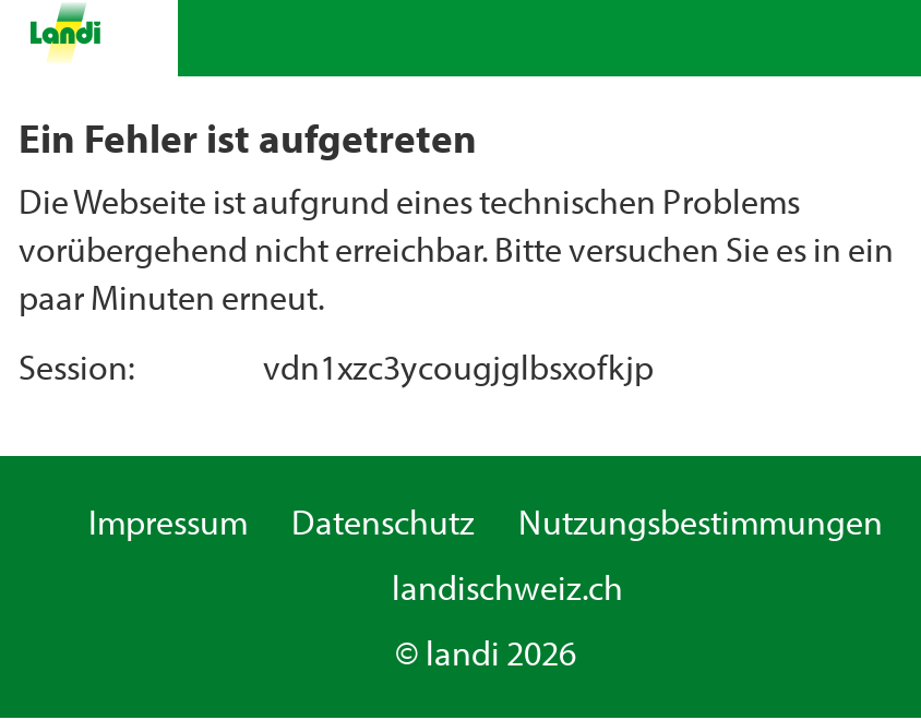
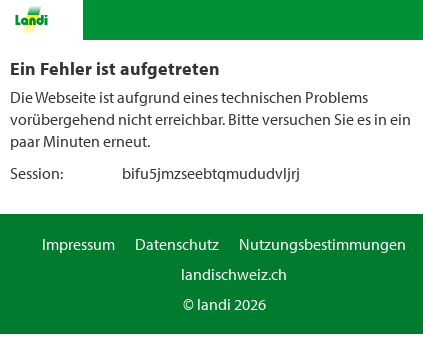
[263,345,654,388] vdn1xzc3ycougjglbsxofkjp -> [122,163,300,183] bifu5jmzseebtqmududvljrj

